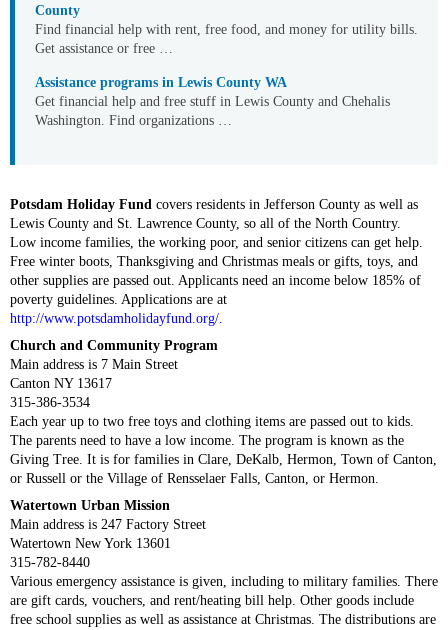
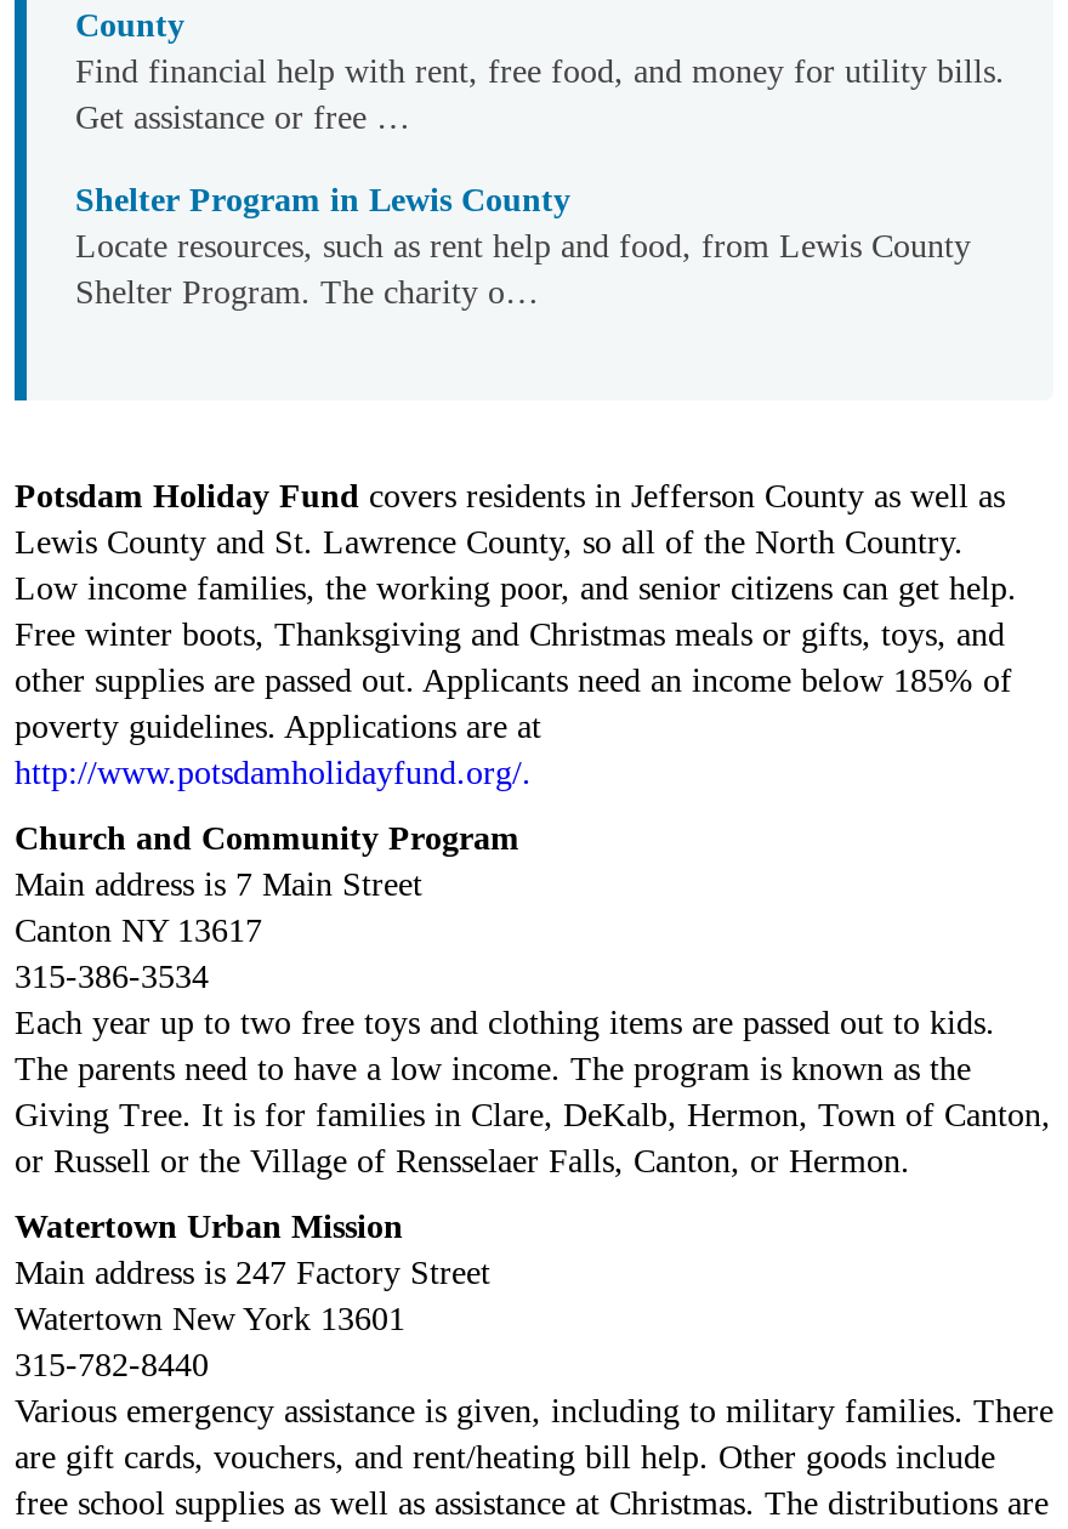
[35,75,390,128] Assistance programs in Lewis County WA | Get financial help and free stuff in Lewis County and Chehalis | Washington. Find organizations … -> [75,183,971,312] Shelter Program in Lewis County | Locate resources, such as rent help and food, from Lewis County | Shelter Program. The charity o…

